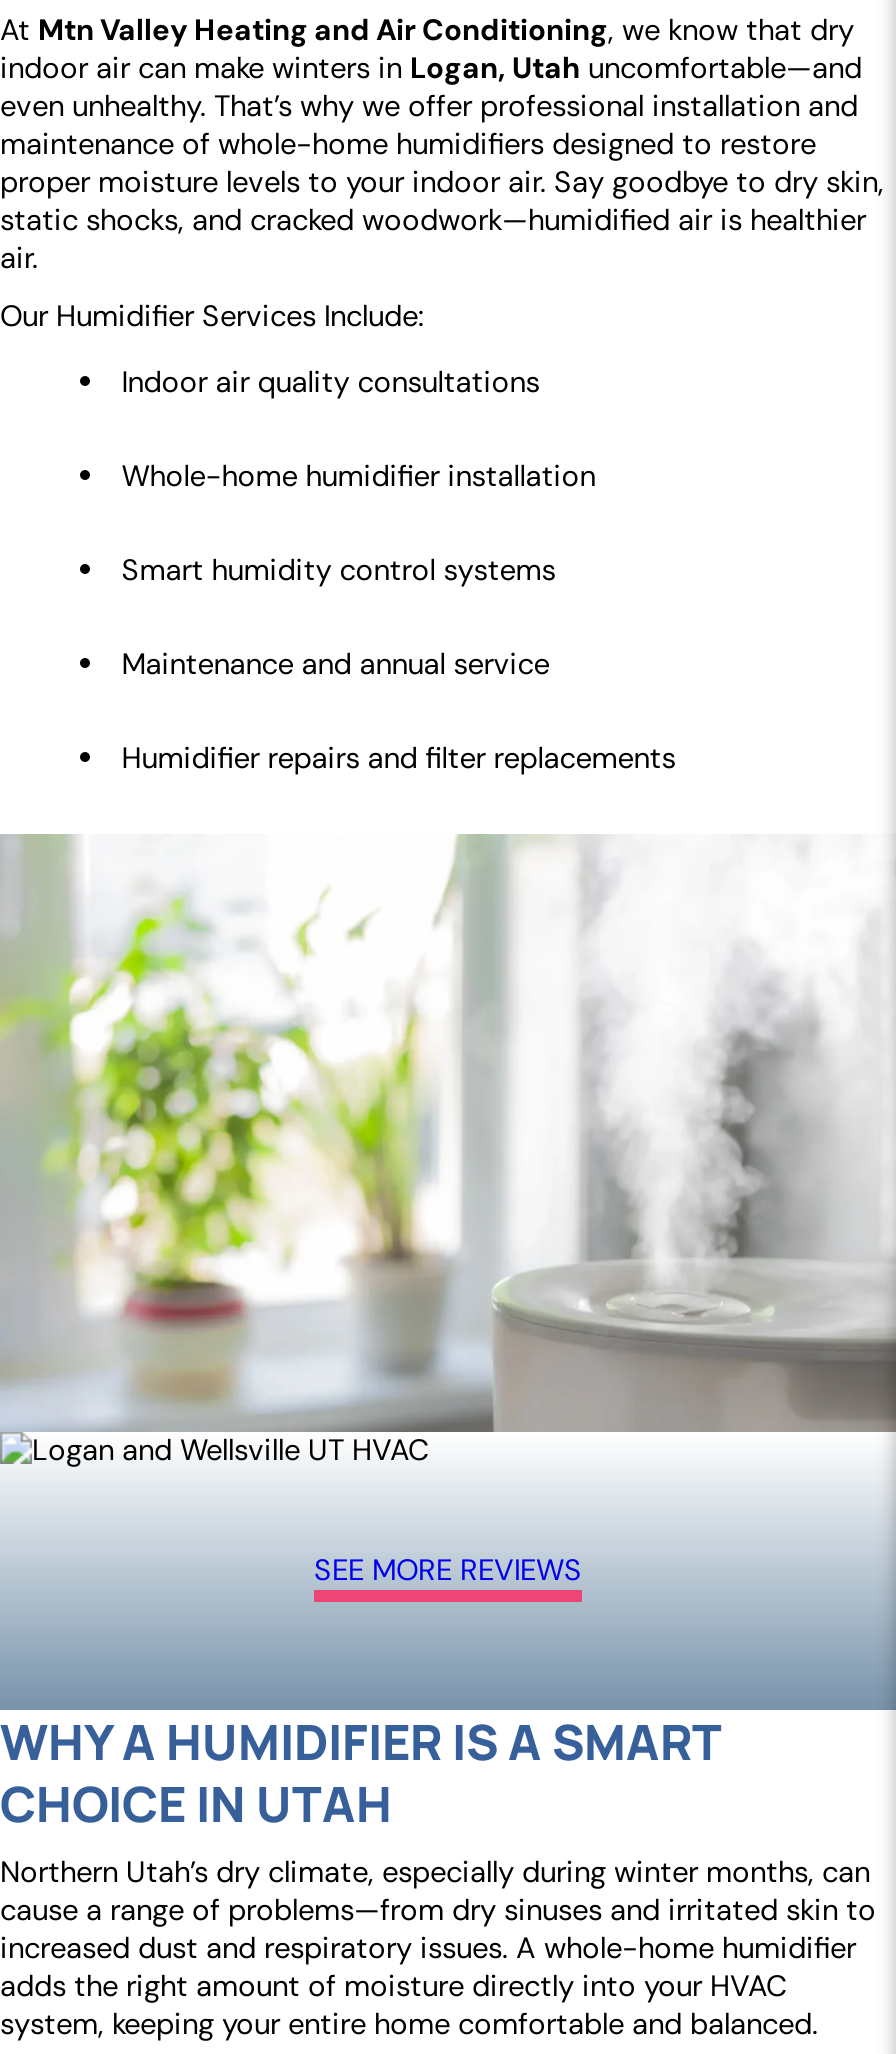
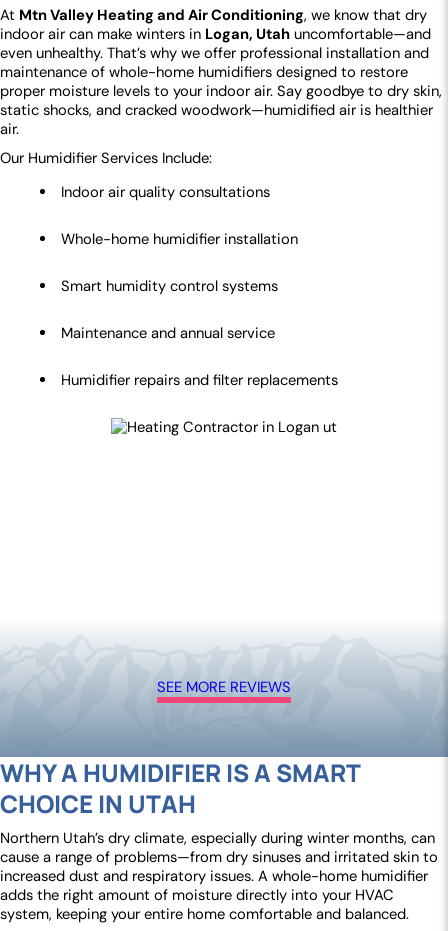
[6,833,890,1469] [image] -> none

